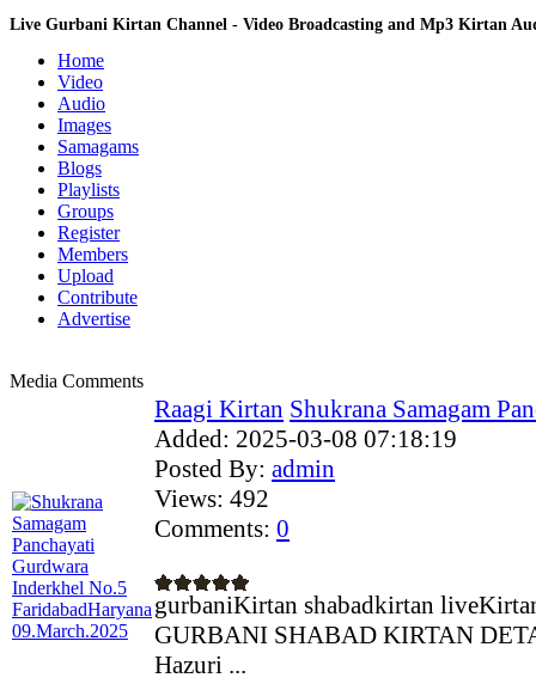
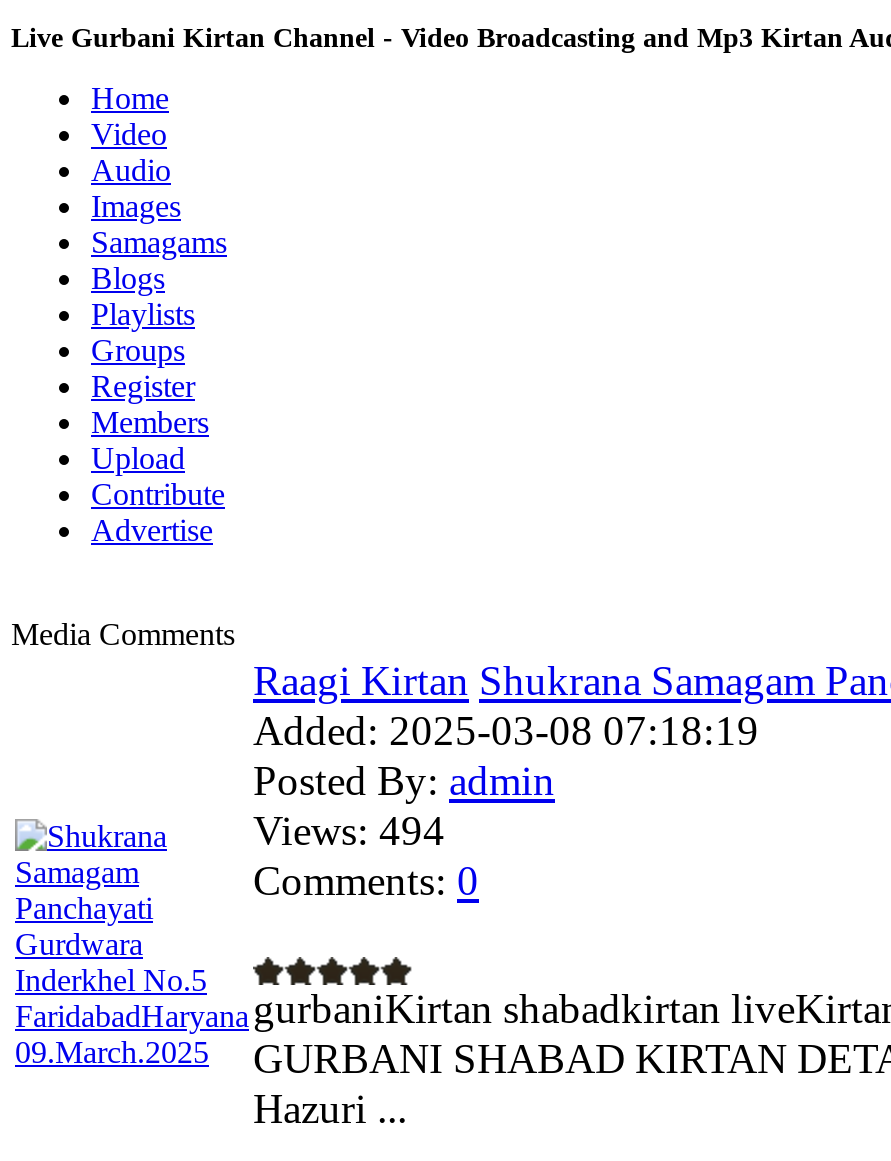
[154,484,269,513] Views: 492 -> [253,807,445,855] Views: 494

